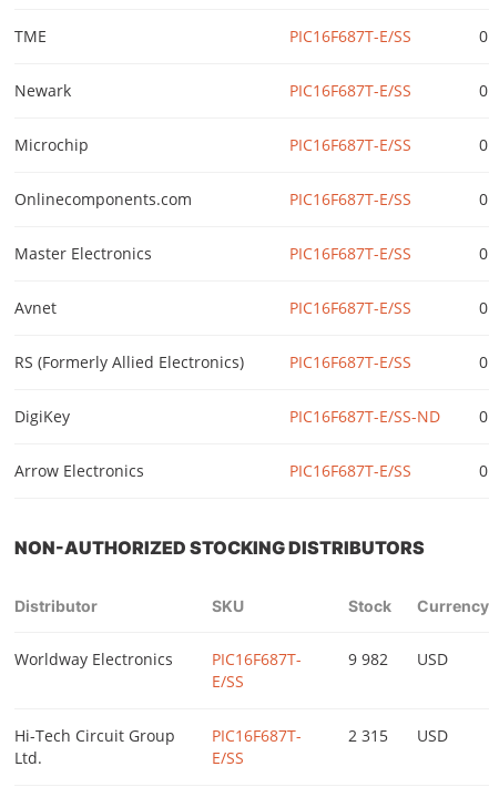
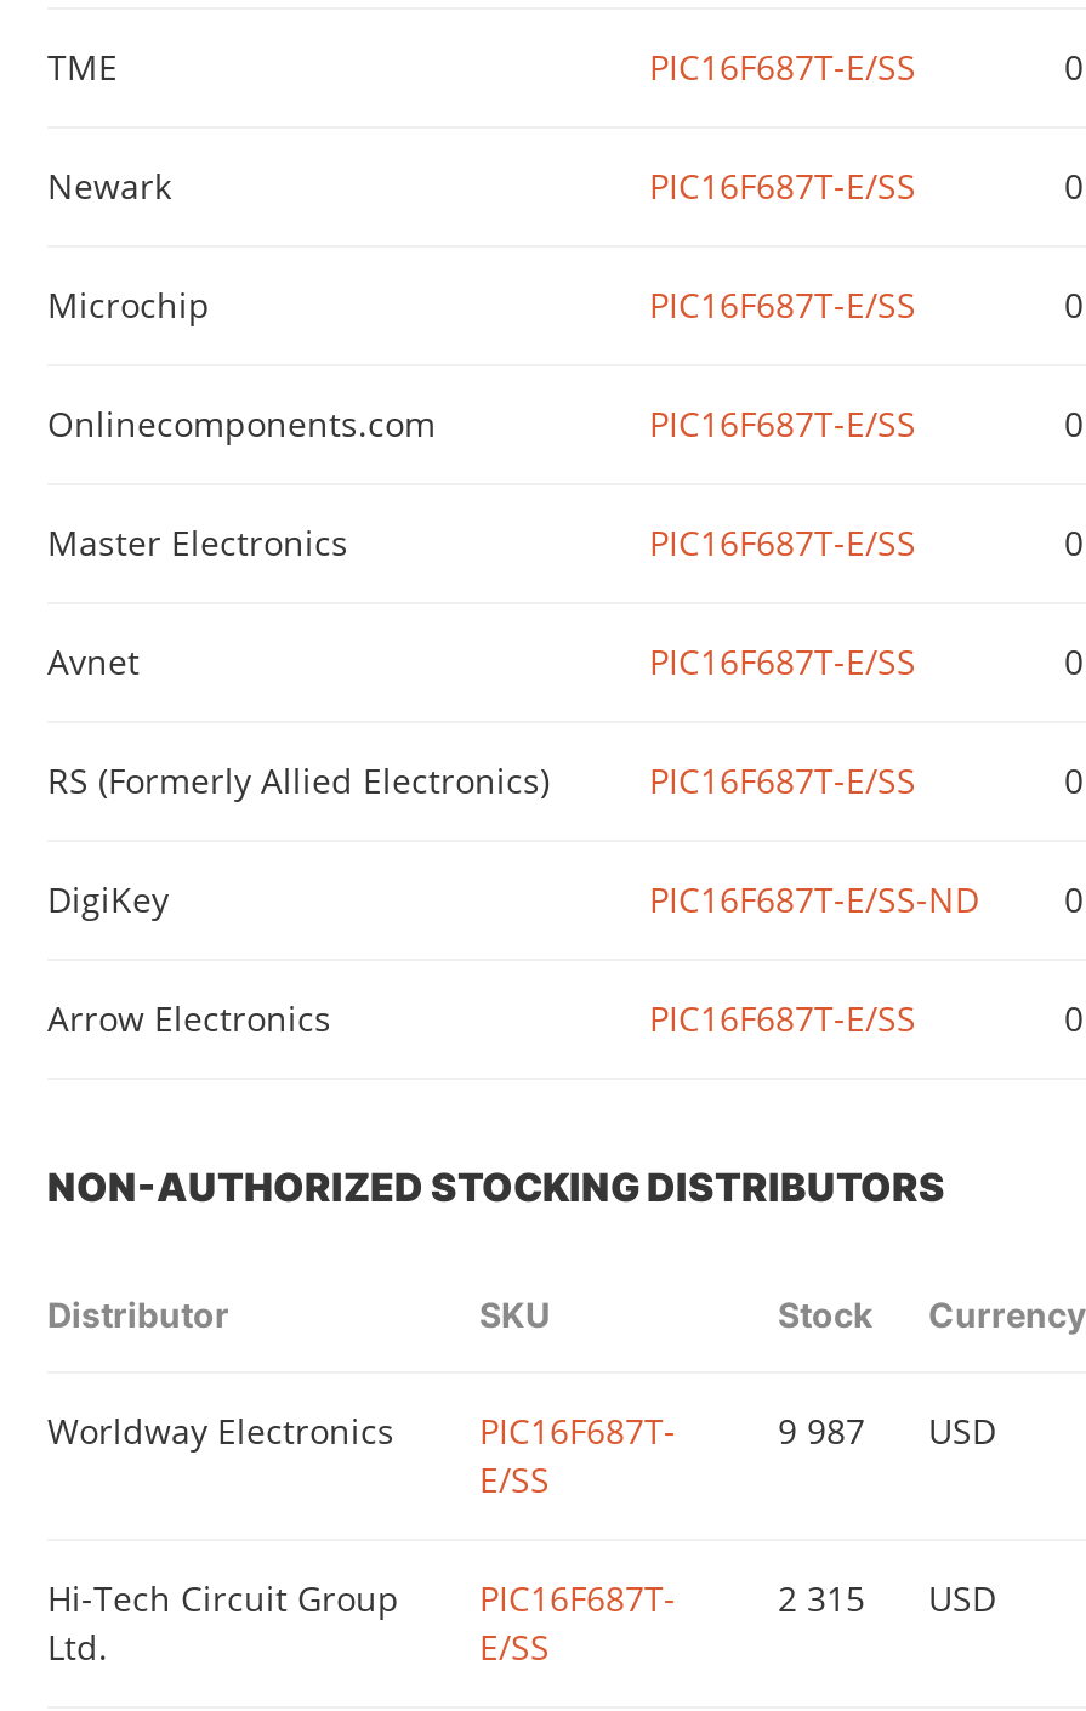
[348,649,448,670] 9 982 USD -> [778,1408,996,1454] 9 987 USD

